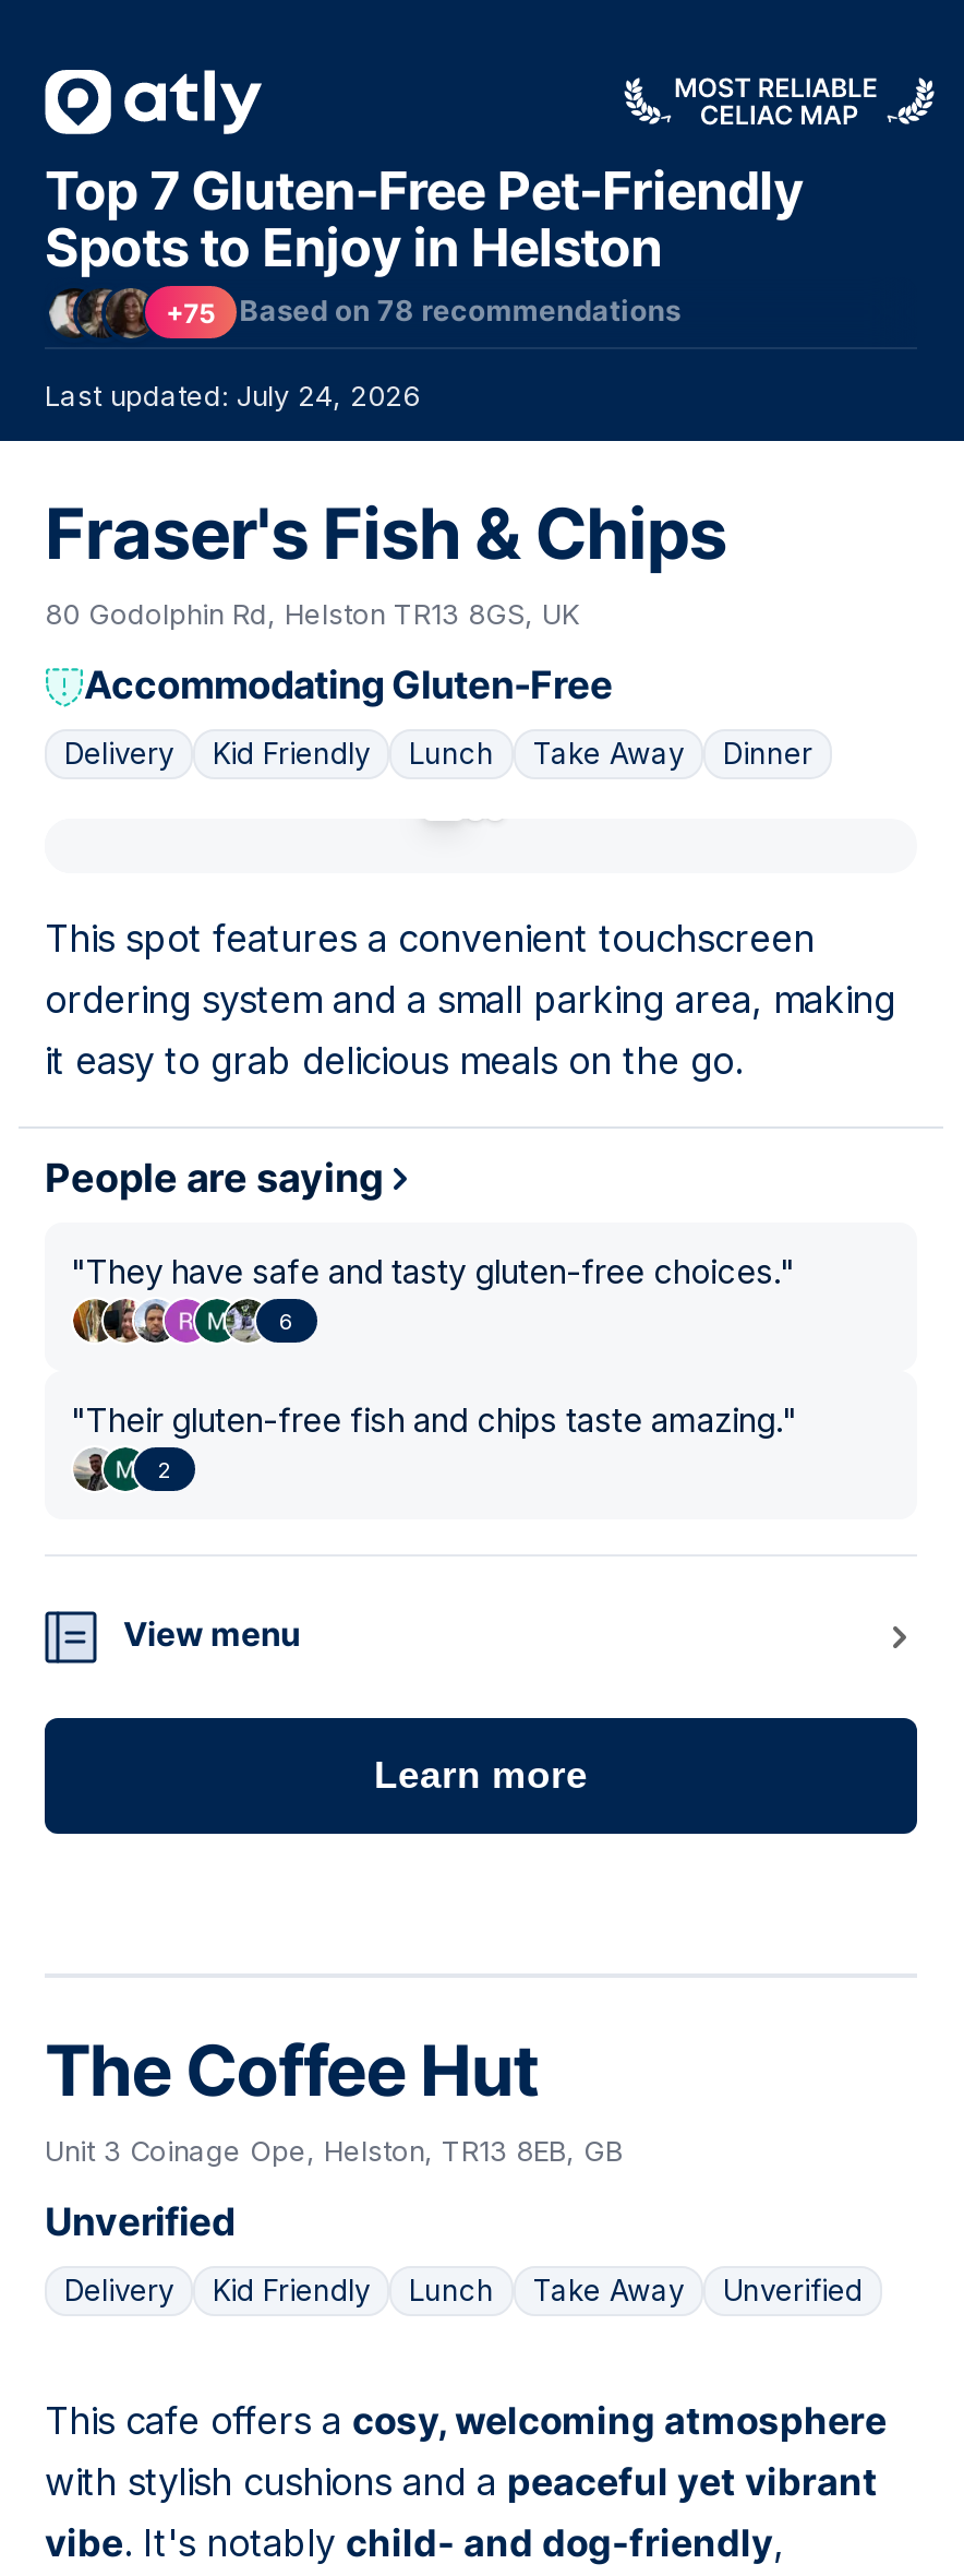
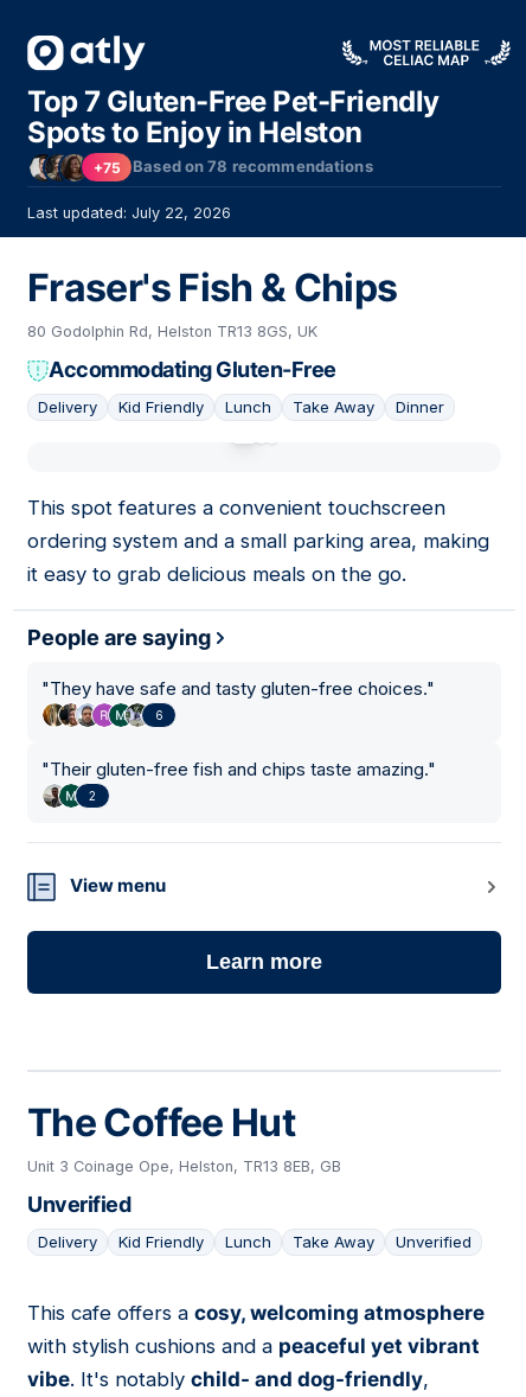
[45,380,420,413] Last updated: July 24, 2026 -> [27,204,231,222] Last updated: July 22, 2026

